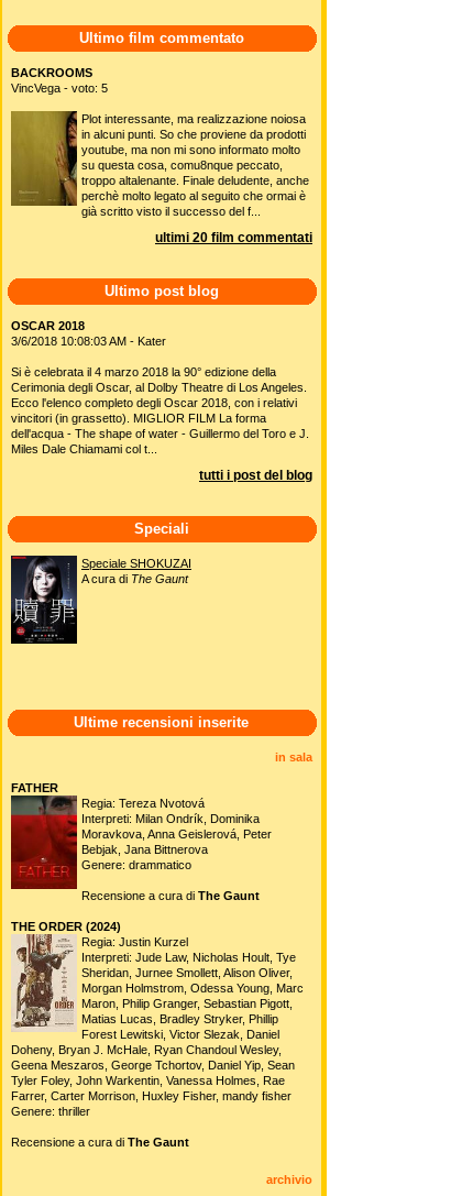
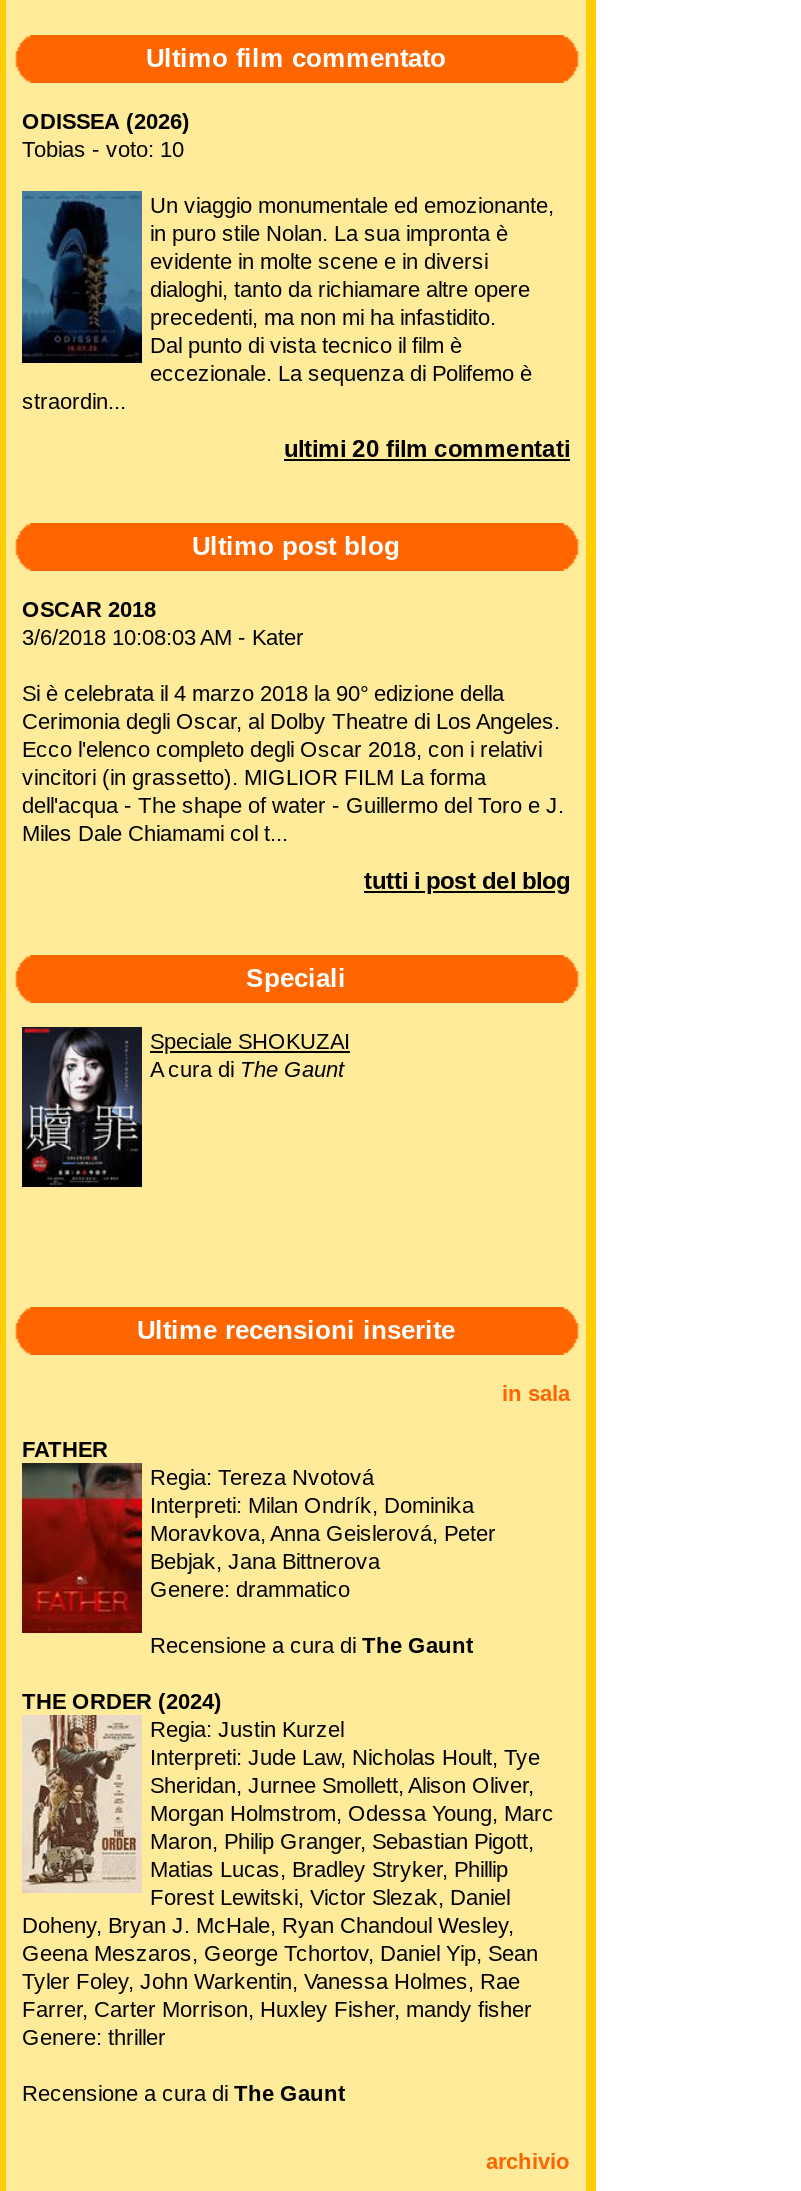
[11,66,108,95] BACKROOMS | VincVega - voto: 5 -> [22,109,190,161] ODISSEA (2026) | Tobias - voto: 10
[10,110,309,218] [image] | Plot interessante, ma realizzazione noiosa | in alcuni punti. So che proviene da prodotti | youtube, ma non mi sono informato molto | su questa cosa, comu8nque peccato, | troppo altalenante. Finale deludente, anche | perchè molto legato al seguito che ormai è | già scritto visto il successo del f... -> [20,193,554,413] [image] | Un viaggio monumentale ed emozionante, | in puro stile Nolan. La sua impronta è | evidente in molte scene e in diversi | dialoghi, tanto da richiamare altre opere | precedenti, ma non mi ha infastidito. | Dal punto di vista tecnico il film è | eccezionale. La sequenza di Polifemo è | straordin...

